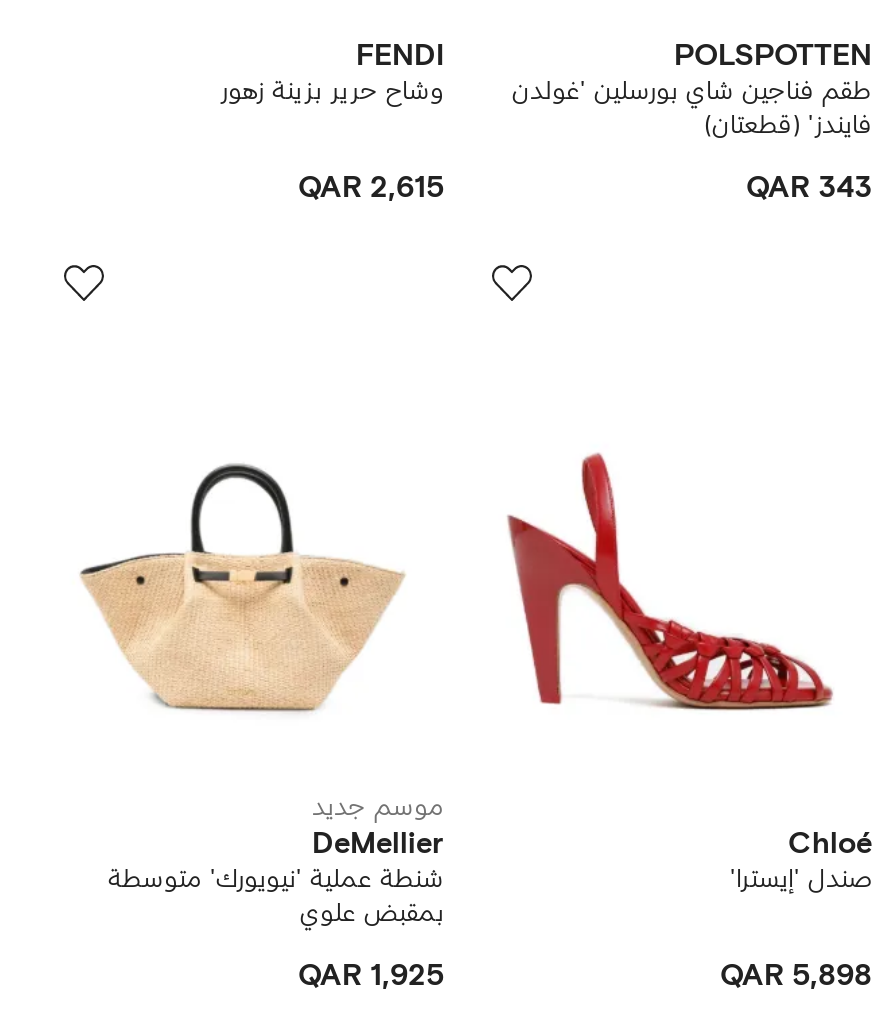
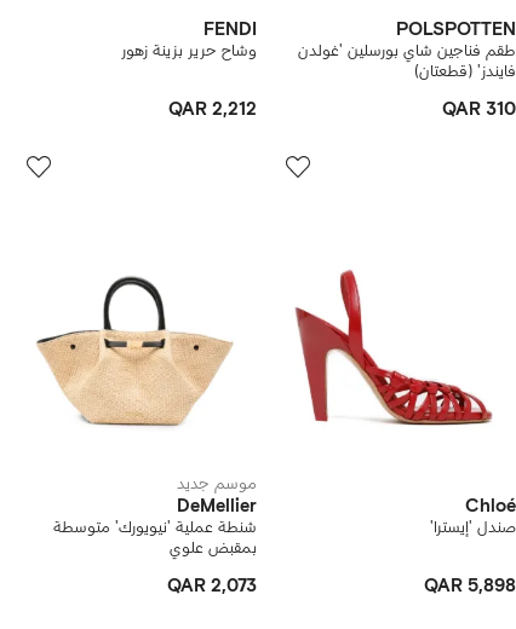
[298,170,444,208] QAR 2,615 -> [168,98,257,121] QAR 2,212
[746,170,872,208] QAR 343 -> [442,98,516,121] QAR 310
[298,956,444,994] QAR 1,925 -> [167,574,257,597] QAR 2,073

